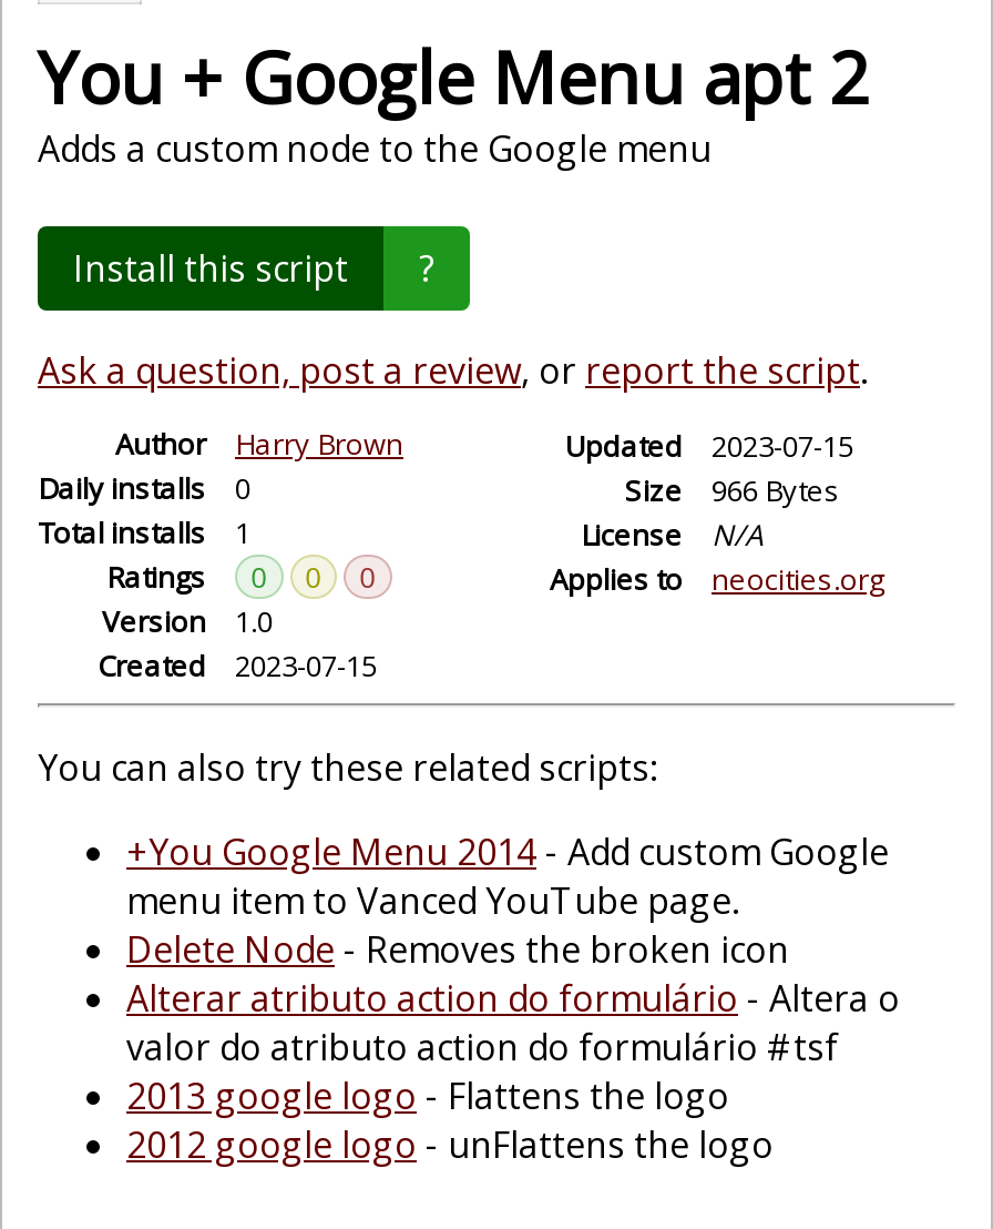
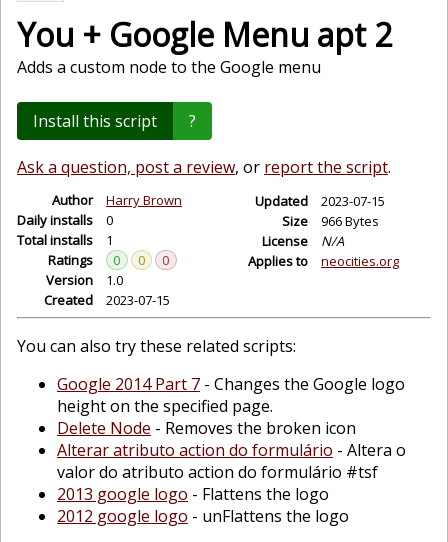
[126,827,889,925] +You Google Menu 2014 - Add custom Google | menu item to Vanced YouTube page. -> [57,373,405,417] Google 2014 Part 7 - Changes the Google logo | height on the specified page.

